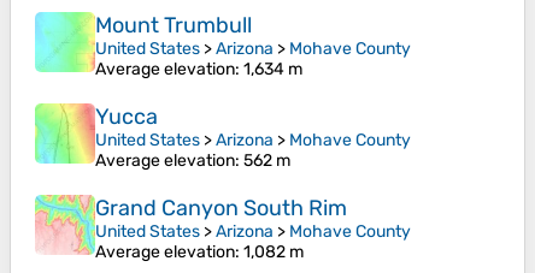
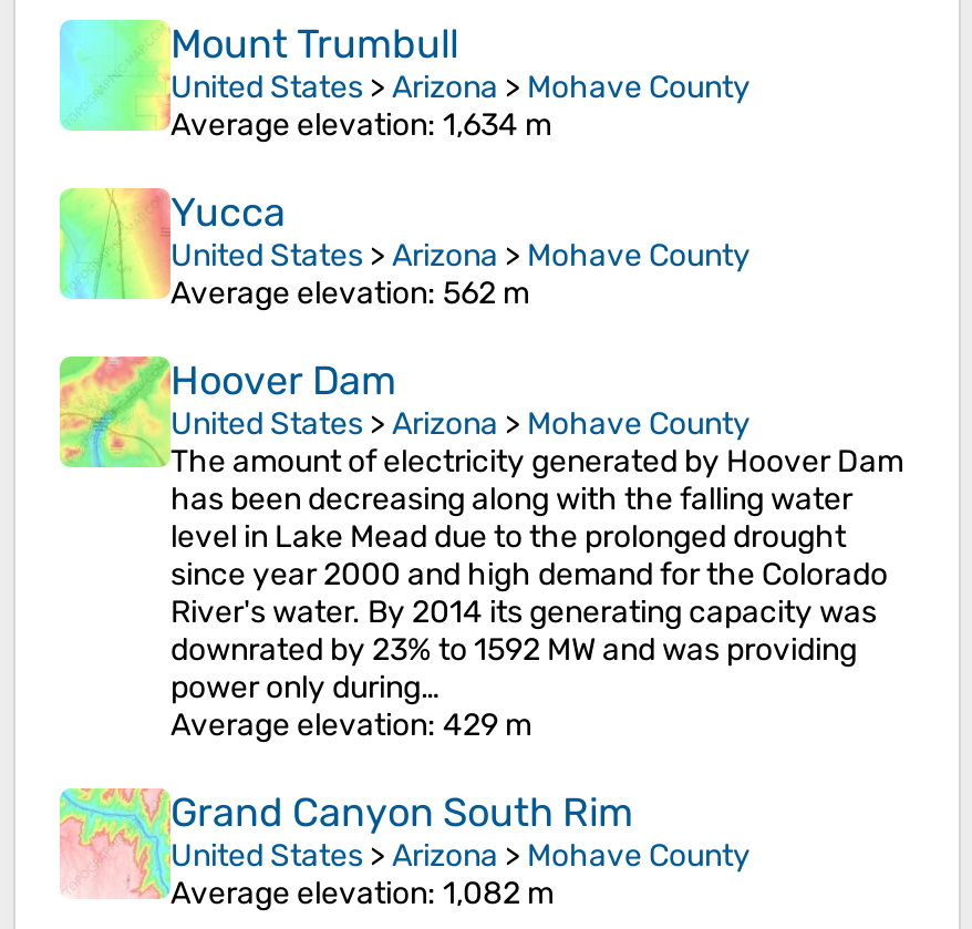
none -> [58,354,903,744] [image] | Hoover Dam | United States > Arizona > Mohave County | The amount of electricity generated by Hoover Dam | has been decreasing along with the falling water | level in Lake Mead due to the prolonged drought | since year 2000 and high demand for the Colorado | River's water. By 2014 its generating capacity was | downrated by 23% to 1592 MW and was providing | power only during… | Average elevation: 429 m

